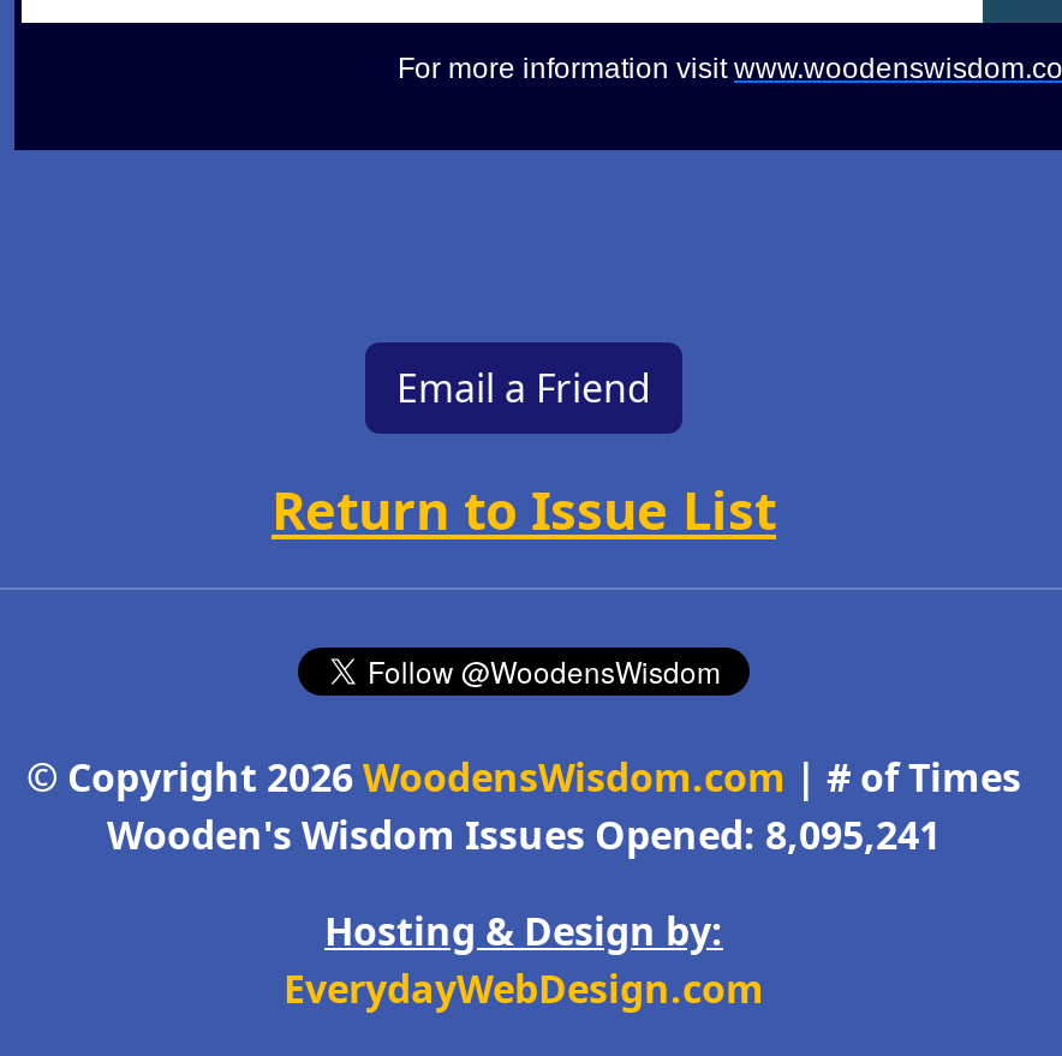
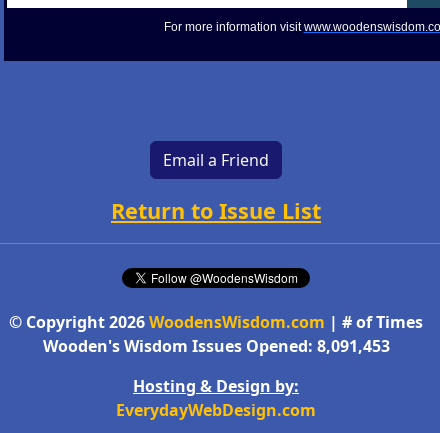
[107,808,941,861] Wooden's Wisdom Issues Opened: 8,095,241 -> [42,335,389,357] Wooden's Wisdom Issues Opened: 8,091,453

